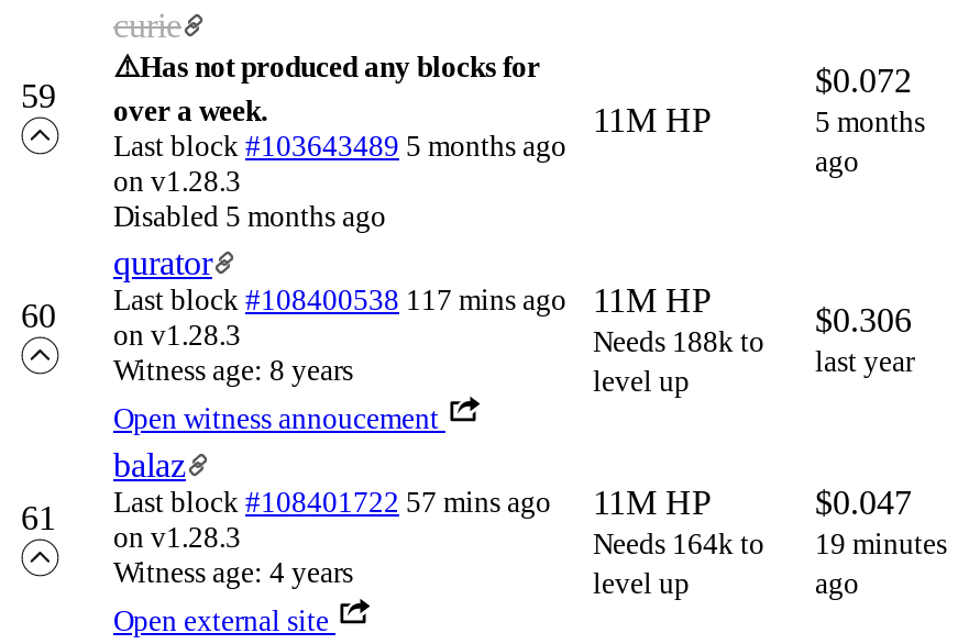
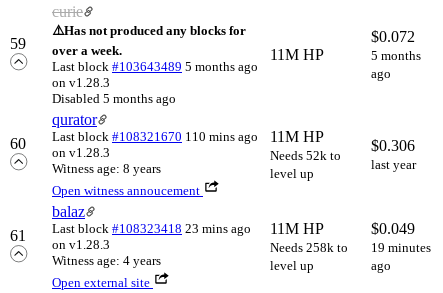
[113,284,566,317] Last block #108400538 117 mins ago -> [52,129,258,144] Last block #108321670 110 mins ago
[593,326,764,359] Needs 188k to -> [270,148,341,163] Needs 52k to
[113,486,551,519] Last block #108401722 57 mins ago -> [52,221,251,236] Last block #108323418 23 mins ago
[815,484,912,522] $0.047 -> [371,220,415,237] $0.049
[593,528,947,561] Needs 164k to 19 minutes -> [270,240,431,255] Needs 258k to 19 minutes

